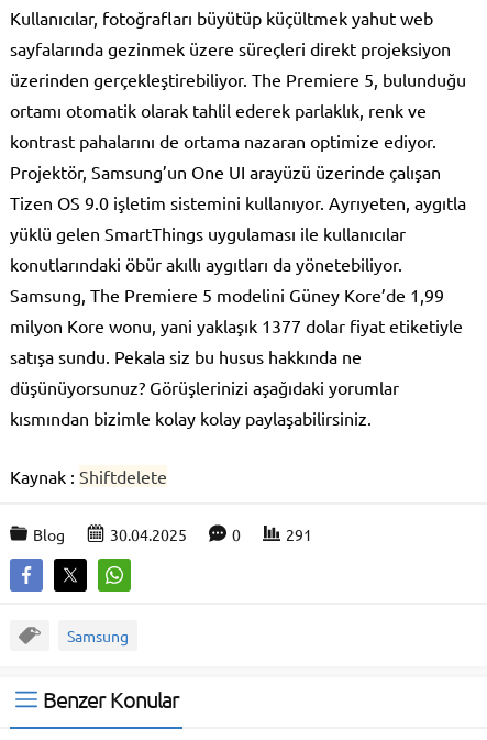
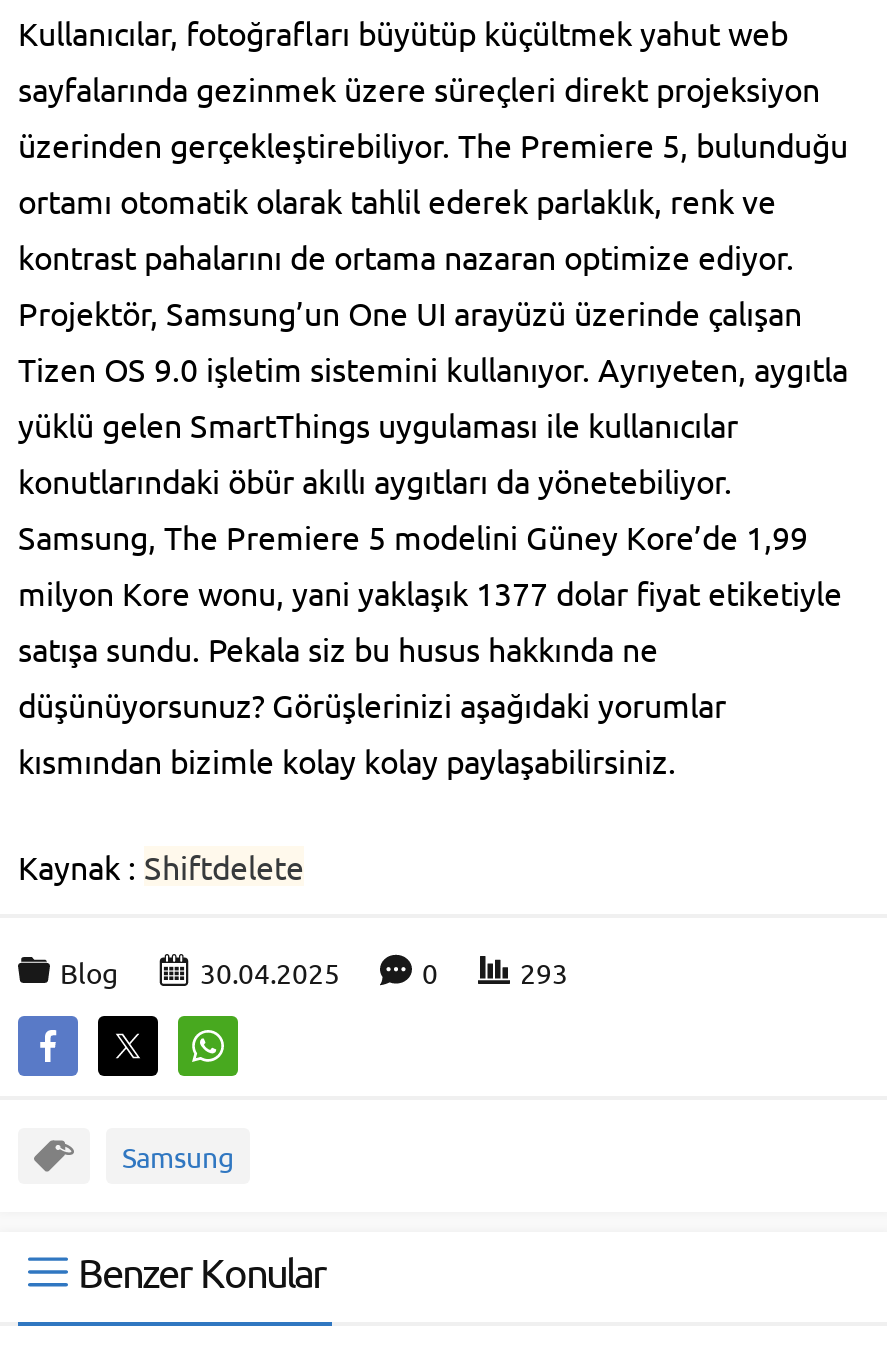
[286,524,312,544] 291 -> [520,954,568,990] 293

